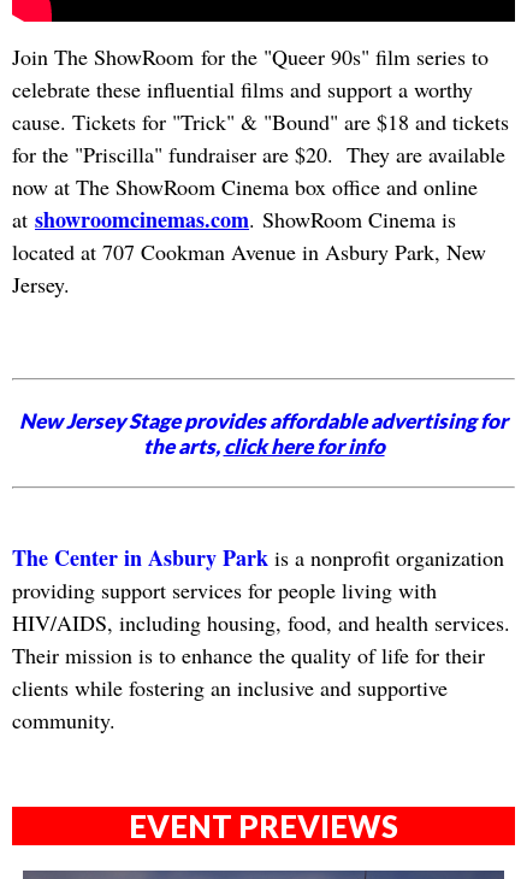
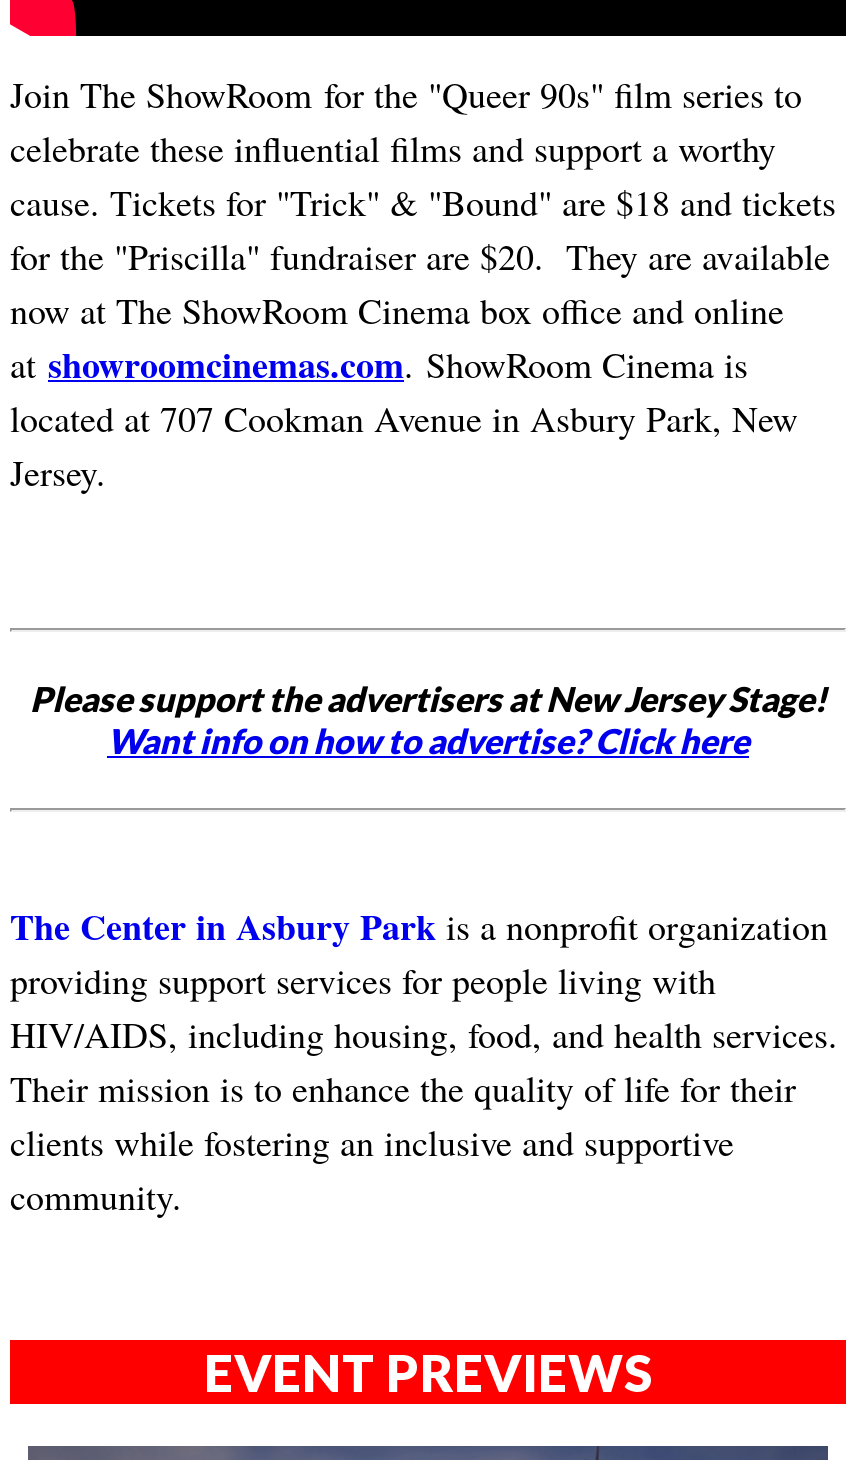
[19,408,508,459] New Jersey Stage provides affordable advertising for | the arts, click here for info -> [30,678,826,762] Please support the advertisers at New Jersey Stage! | Want info on how to advertise? Click here

